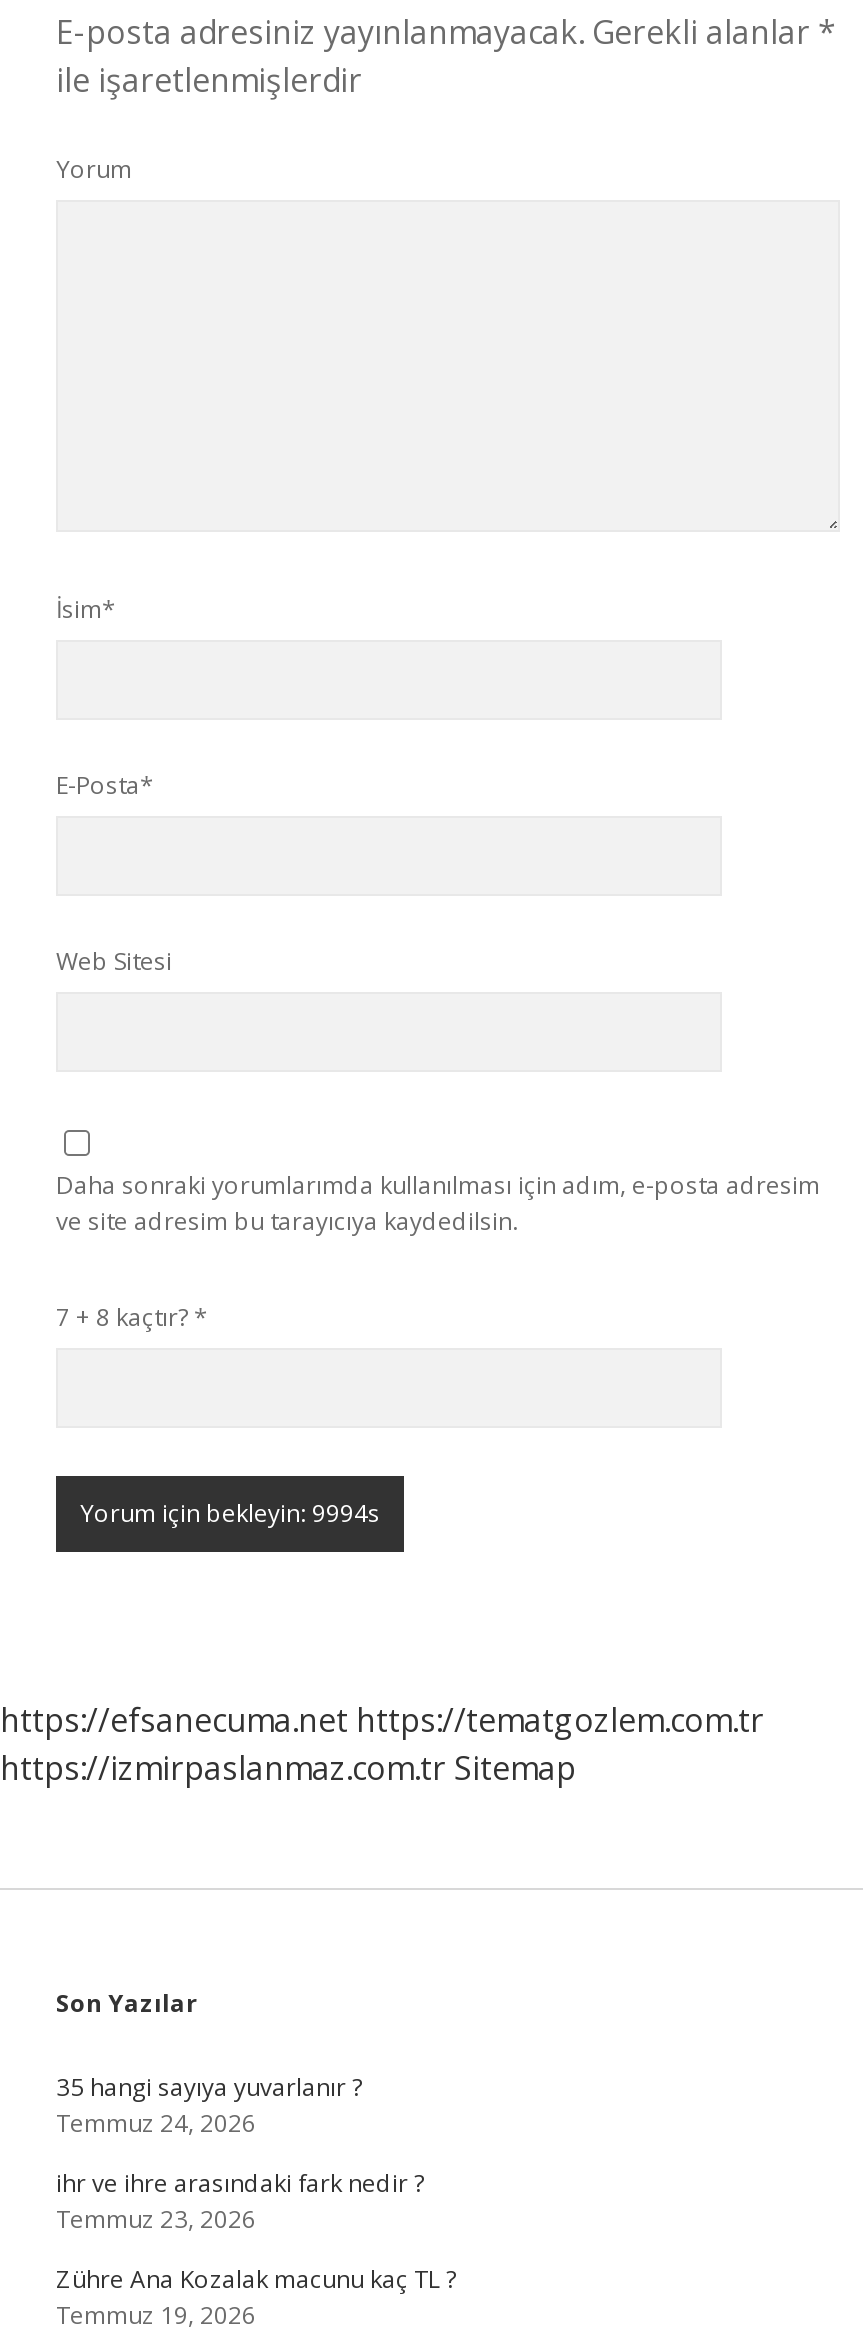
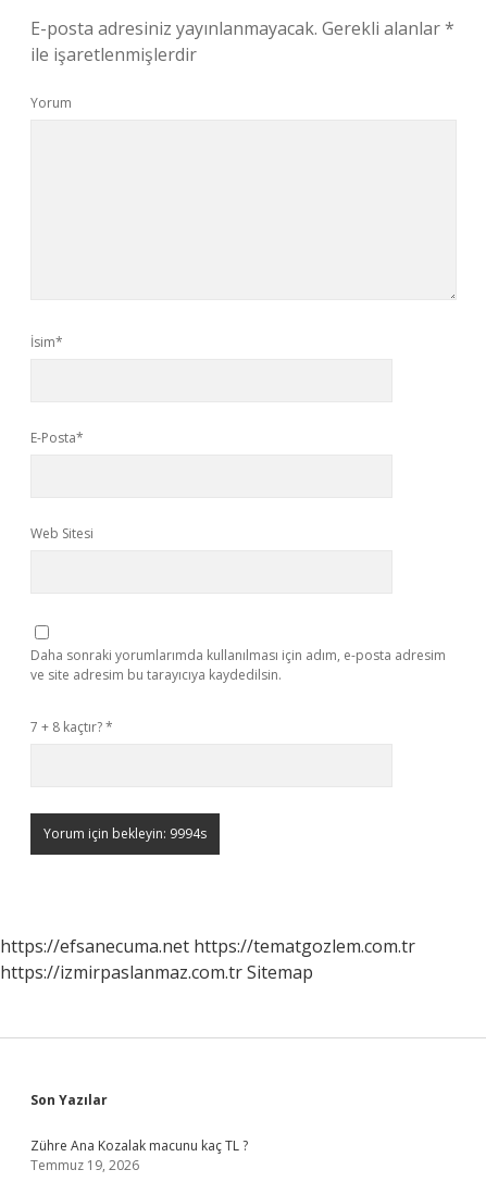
[56,2070,424,2236] 35 hangi sayıya yuvarlanır ? | Temmuz 24, 2026 | ihr ve ihre arasındaki fark nedir ? | Temmuz 23, 2026 -> none

